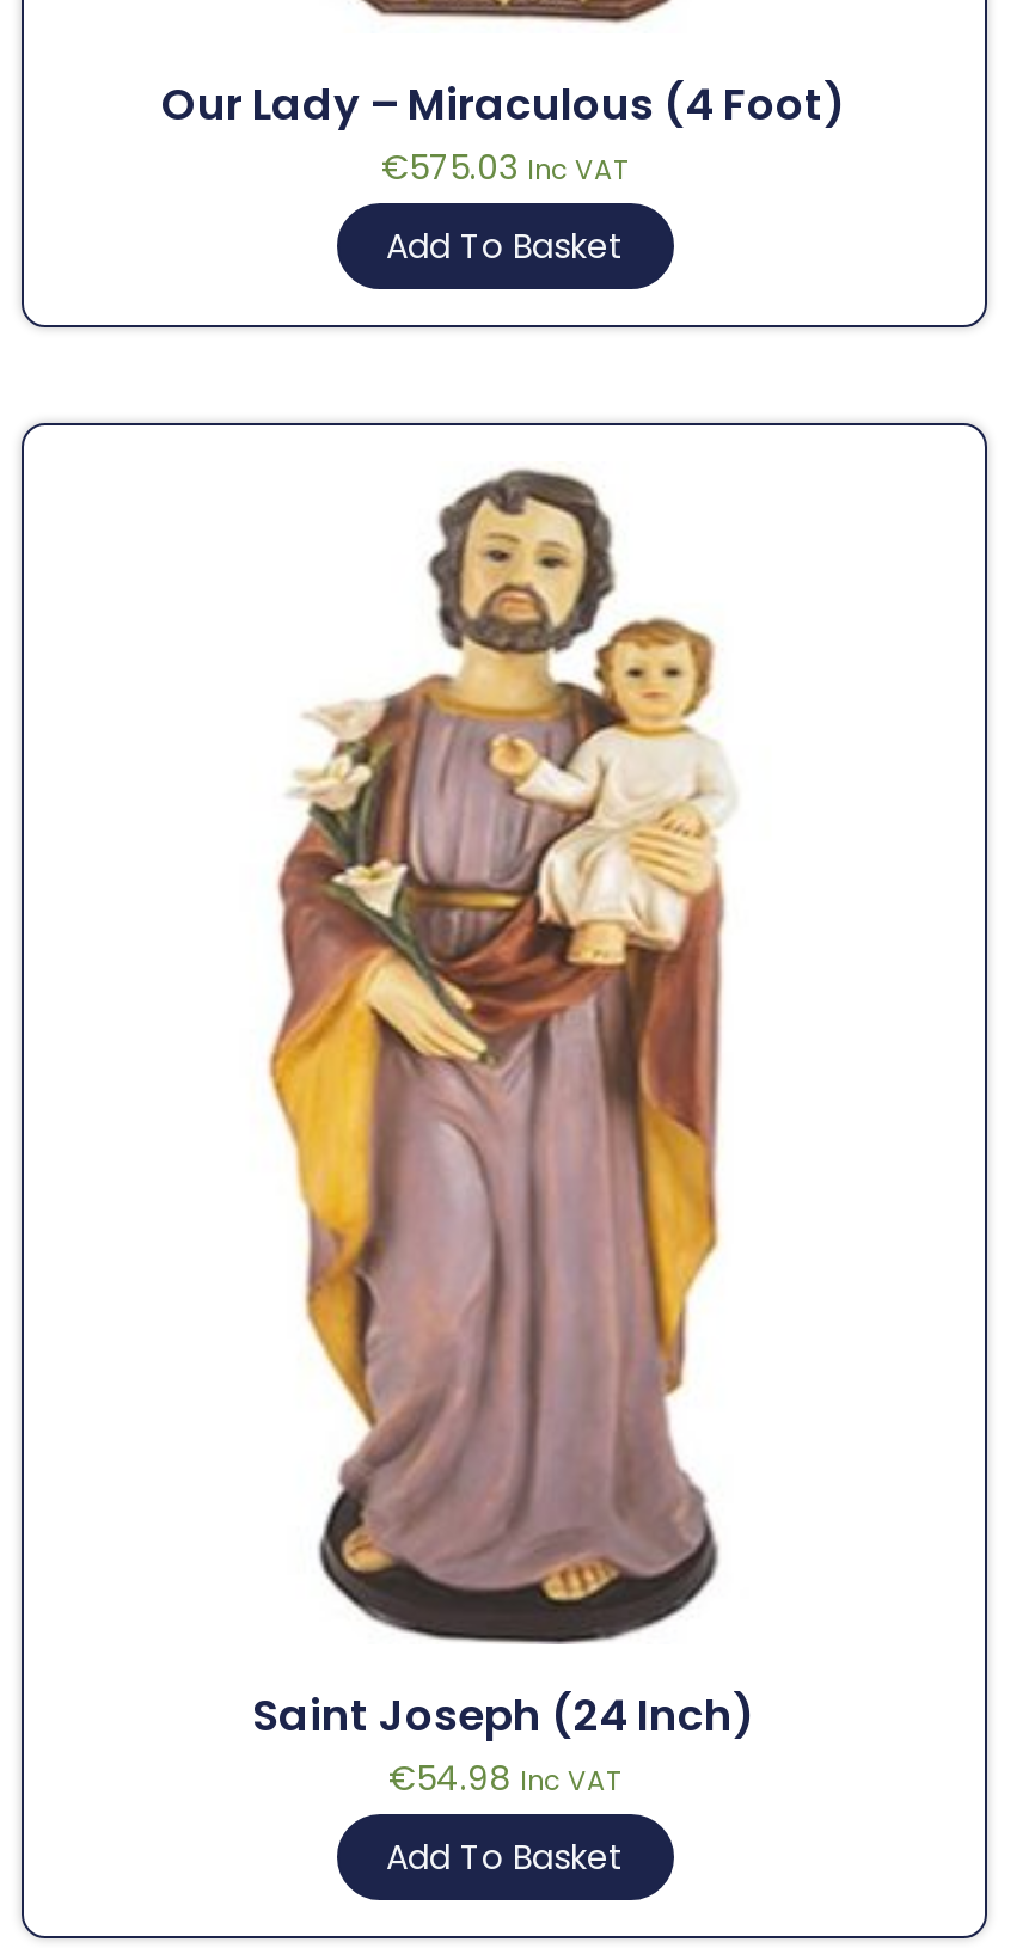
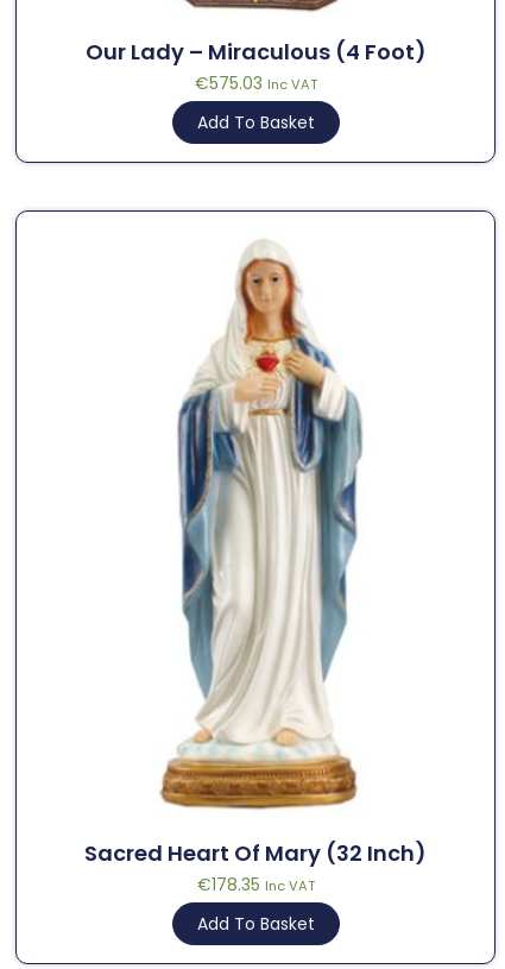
[252,466,757,1803] [image] | Saint Joseph (24 Inch) | €54.98 Inc VAT -> [84,233,427,897] [image] | Sacred Heart Of Mary (32 Inch) | €178.35 Inc VAT

